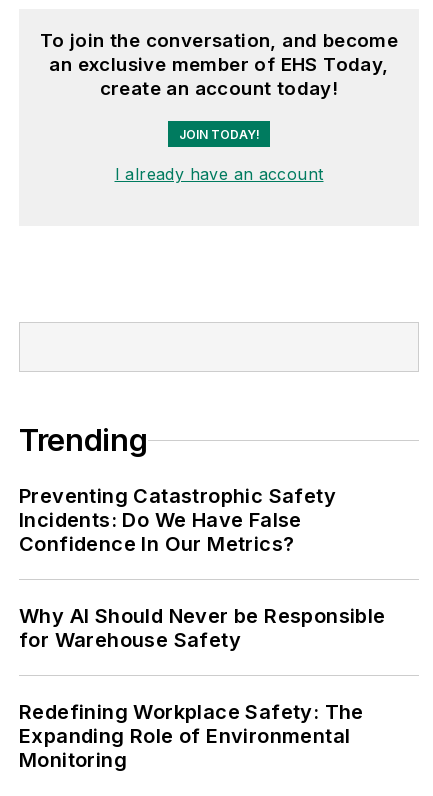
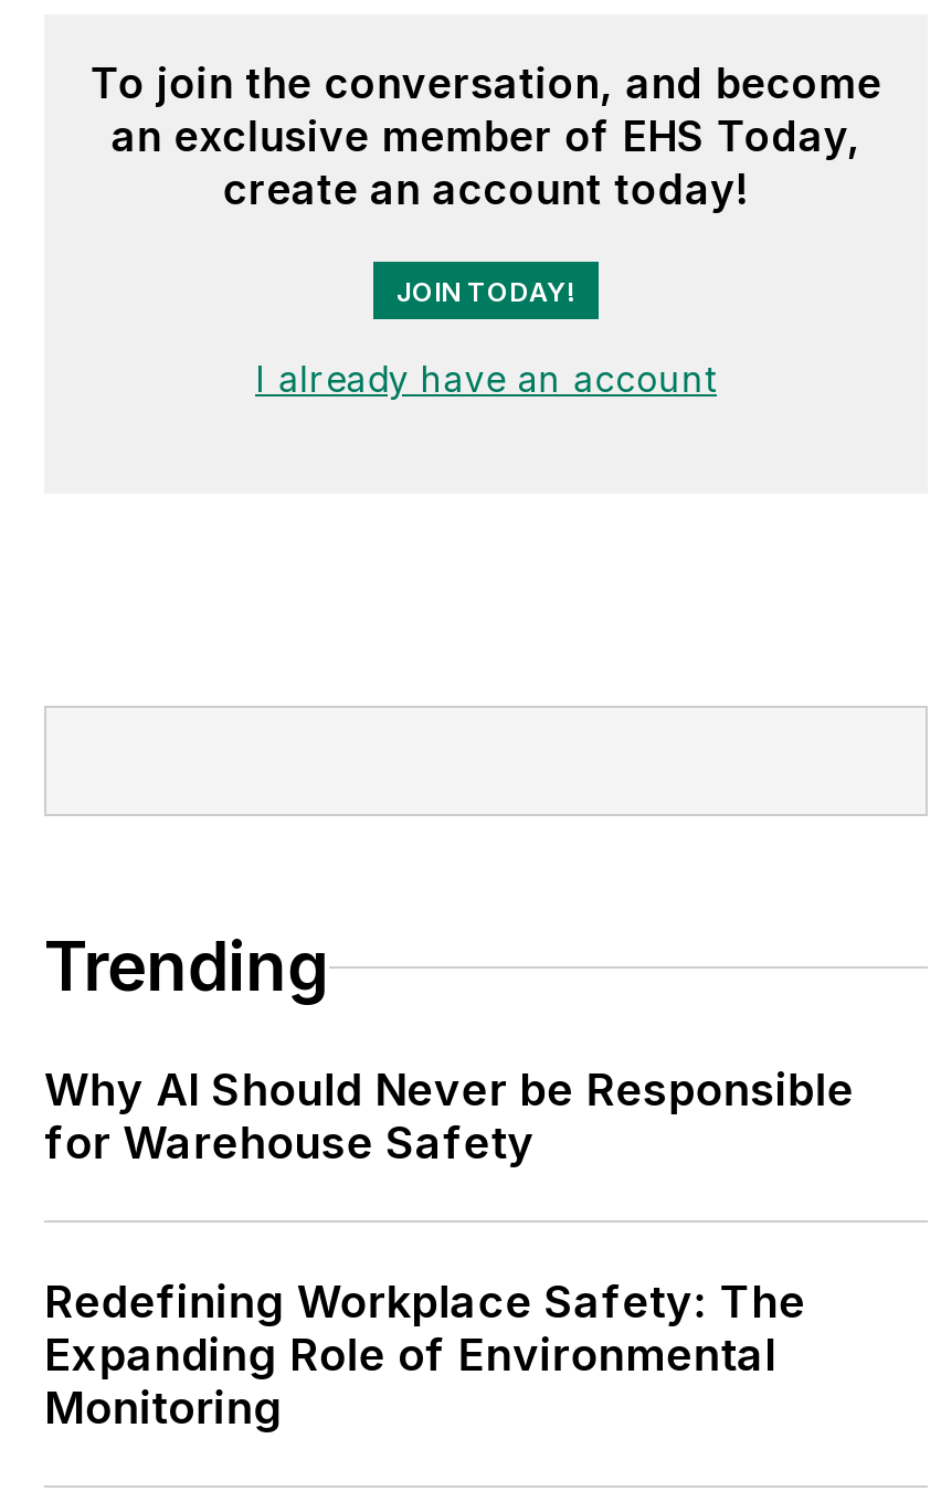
[19,484,336,556] Preventing Catastrophic Safety | Incidents: Do We Have False | Confidence In Our Metrics? -> none

